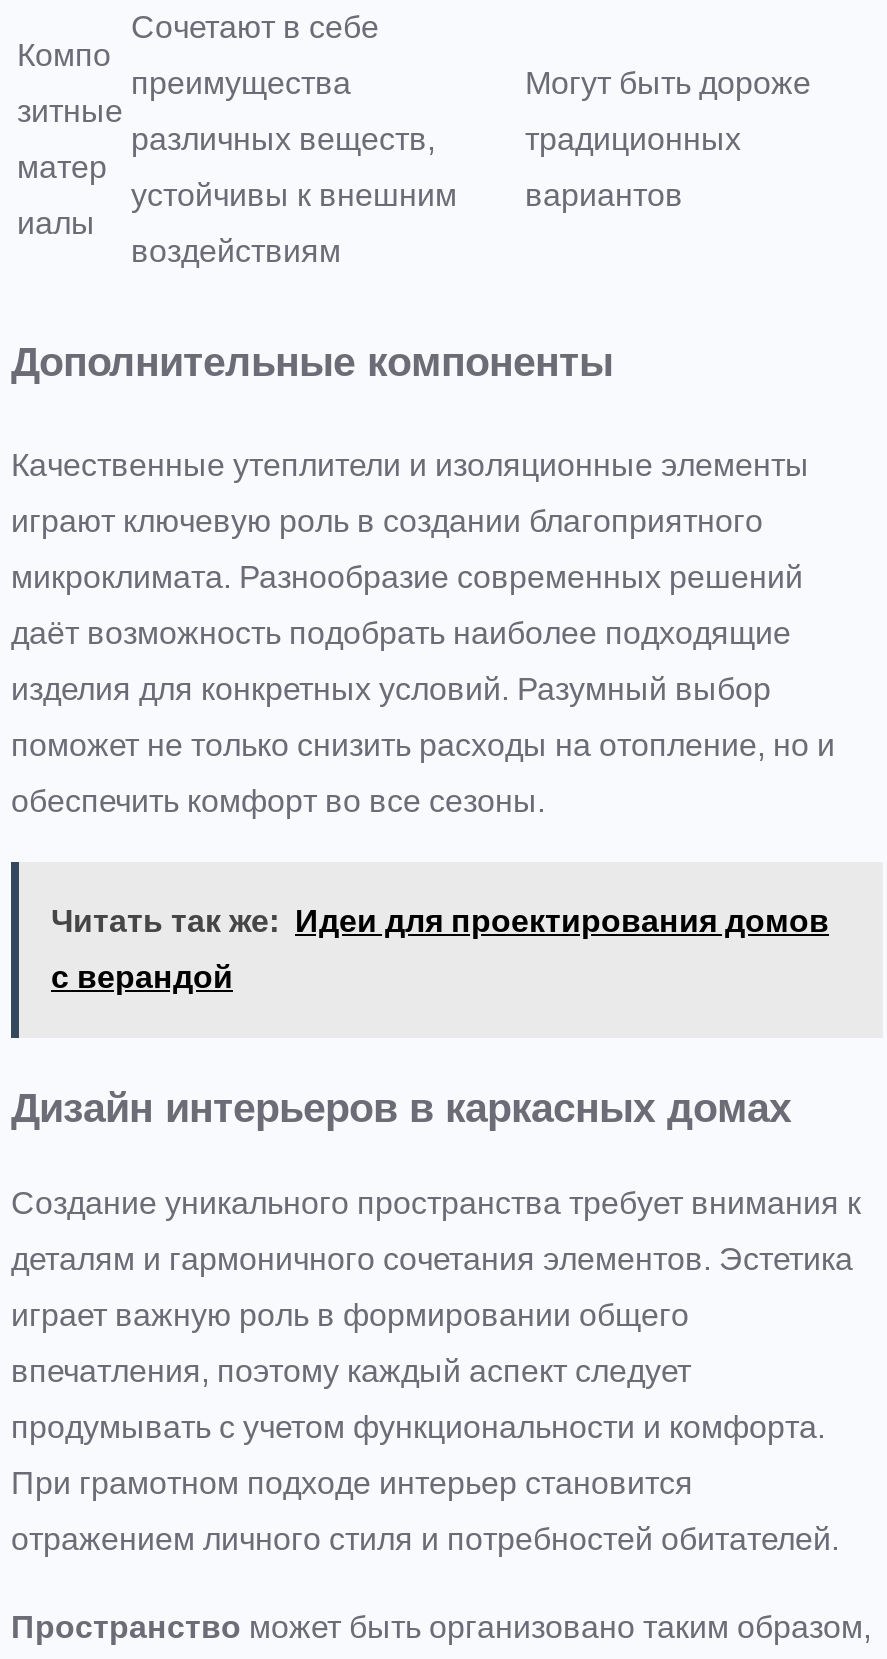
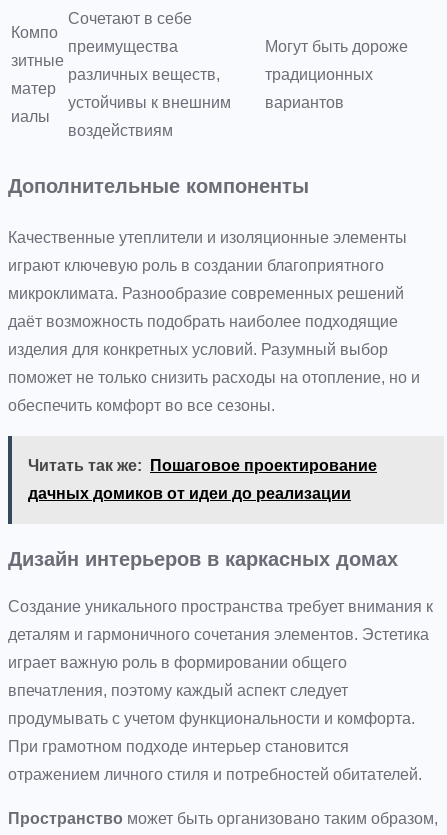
[51,903,829,937] Читать так же: Идеи для проектирования домов -> [28,457,377,474] Читать так же: Пошаговое проектирование
[51,959,233,993] с верандой -> [28,485,351,502] дачных домиков от идеи до реализации

